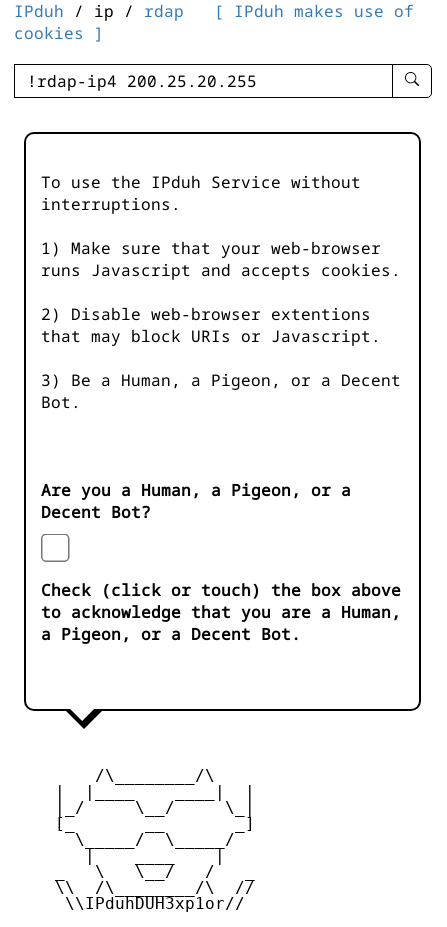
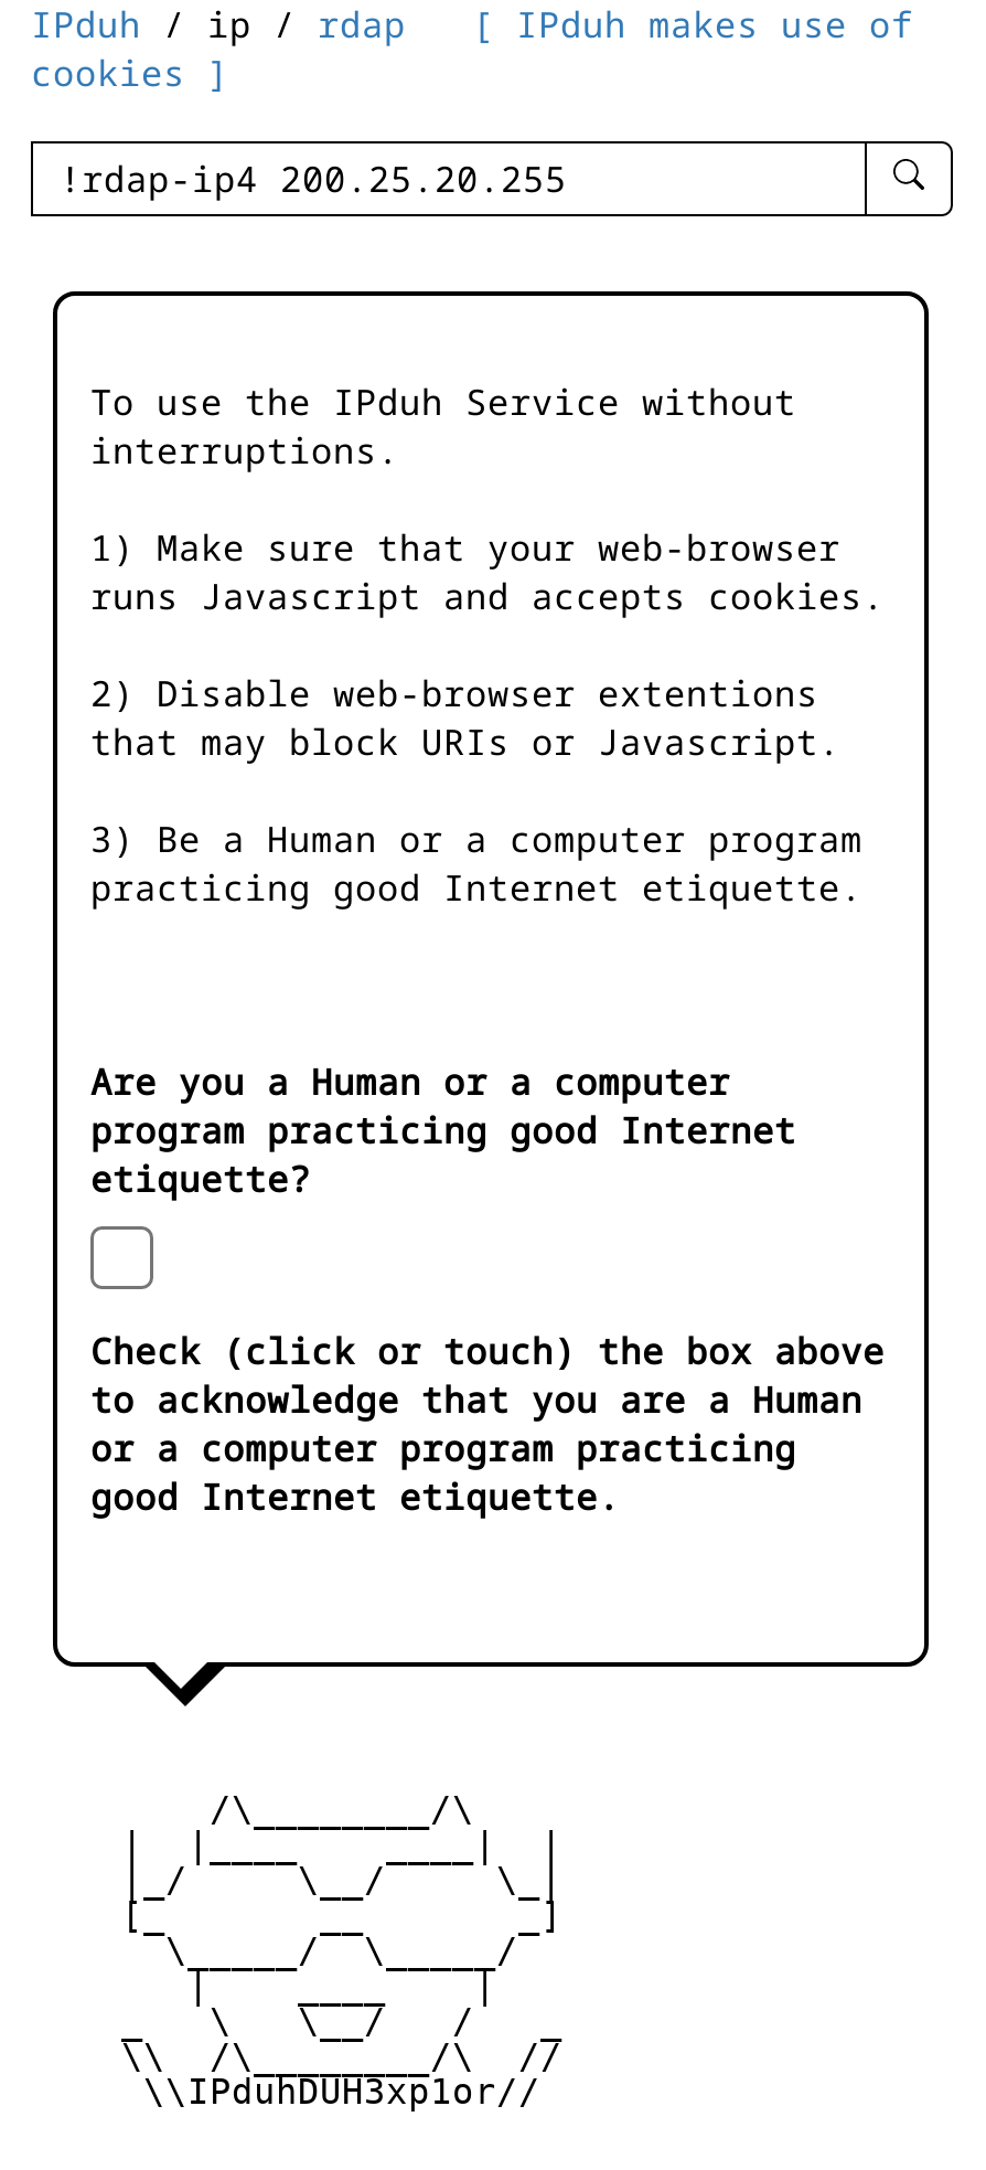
[41,369,401,413] 3) Be a Human, a Pigeon, or a Decent | Bot. -> [90,815,862,912] 3) Be a Human or a computer program | practicing good Internet etiquette.
[41,479,351,523] Are you a Human, a Pigeon, or a | Decent Bot? -> [90,1058,796,1204] Are you a Human or a computer | program practicing good Internet | etiquette?
[41,601,401,645] to acknowledge that you are a Human, | a Pigeon, or a Decent Bot. -> [90,1376,862,1521] to acknowledge that you are a Human | or a computer program practicing | good Internet etiquette.

